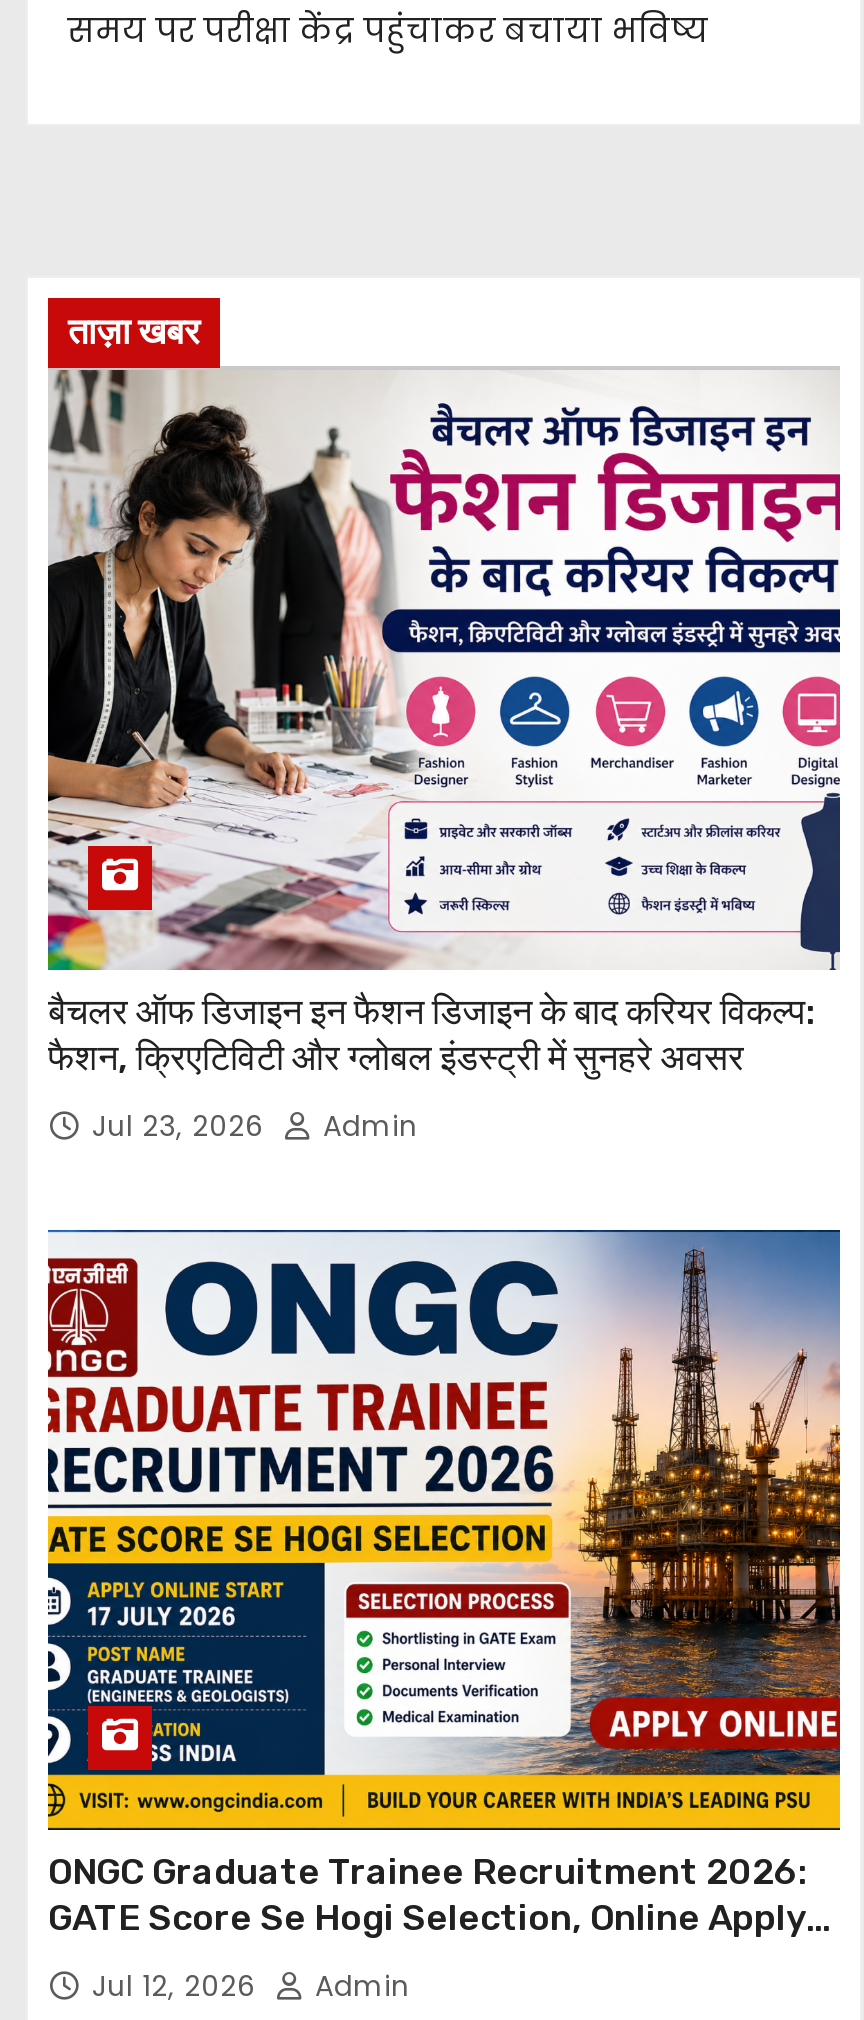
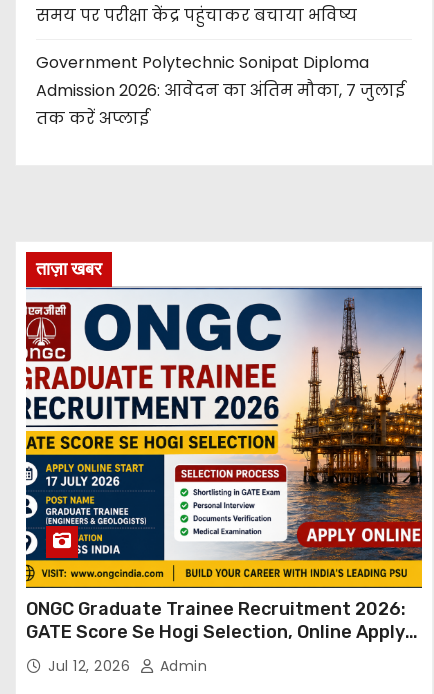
none -> [36,51,405,130] Government Polytechnic Sonipat Diploma | Admission 2026: आवेदन का अंतिम मौका, 7 जुलाई | तक करें अप्लाई
moved [68,311,200,355] -> [36,258,102,280]: ताज़ा खबर
[46,368,842,1147] [image] | बैचलर ऑफ डिजाइन इन फैशन डिजाइन के बाद करियर विकल्प: | फैशन, क्रिएटिविटी और ग्लोबल इंडस्ट्री में सुनहरे अवसर | Jul 23, 2026 | Admin -> none

